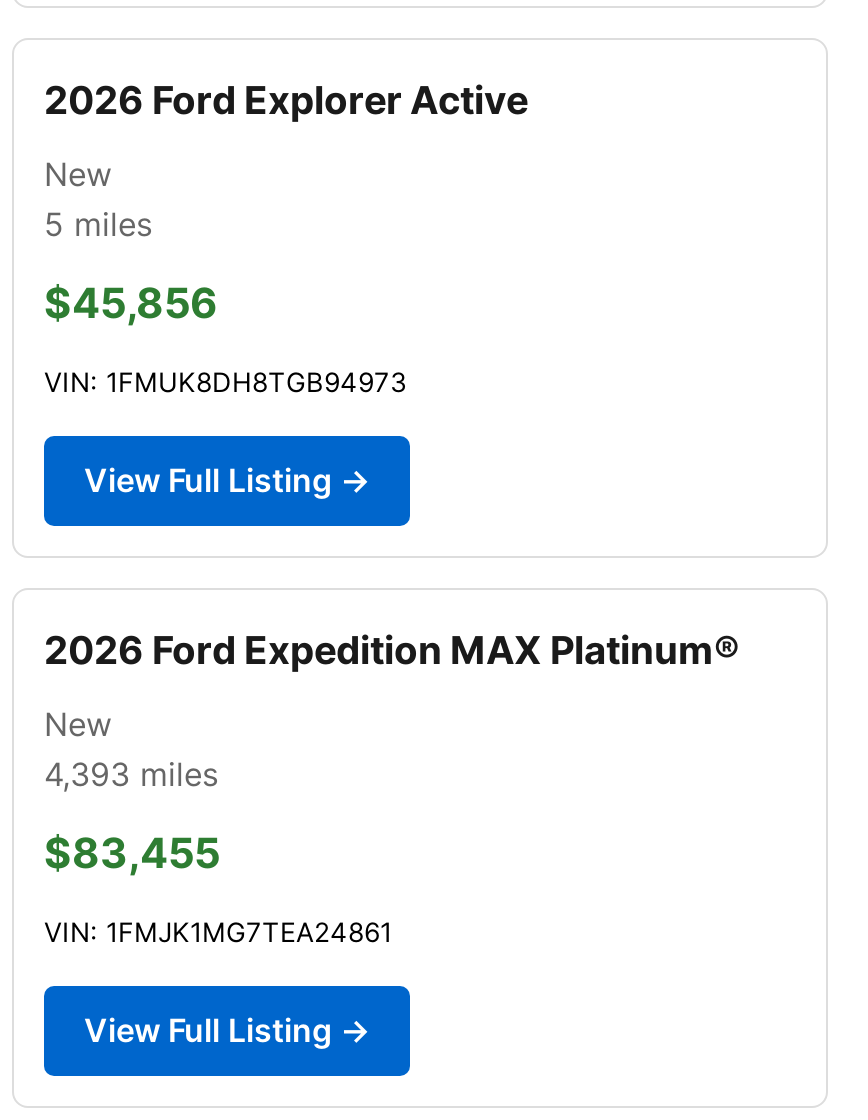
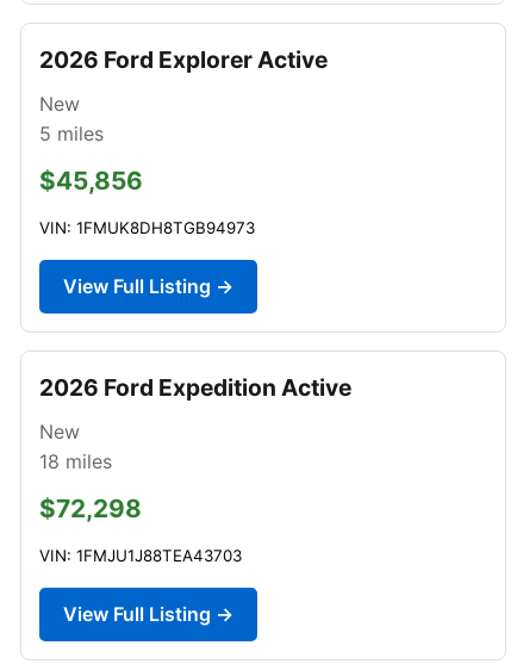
[44,626,740,674] 2026 Ford Expedition MAX Platinum® -> [39,373,351,402] 2026 Ford Expedition Active
[44,754,218,794] 4,393 miles -> [39,449,112,473] 18 miles
[44,828,220,878] $83,455 -> [39,493,142,523] $72,298
[44,916,392,948] VIN: 1FMJK1MG7TEA24861 -> [39,546,242,565] VIN: 1FMJU1J88TEA43703

